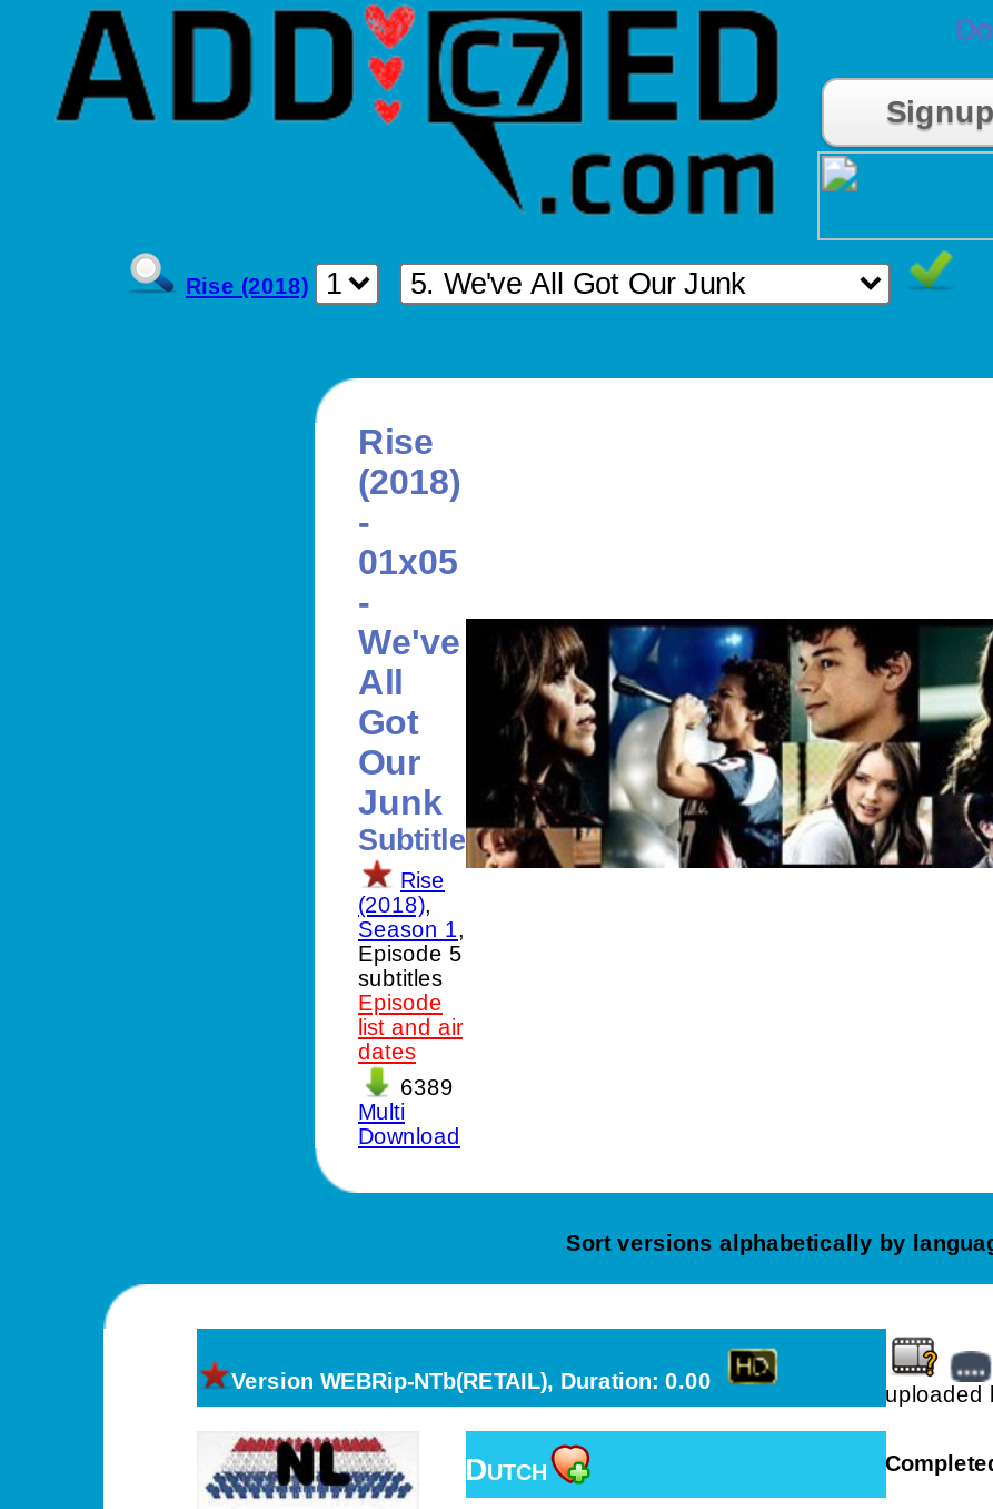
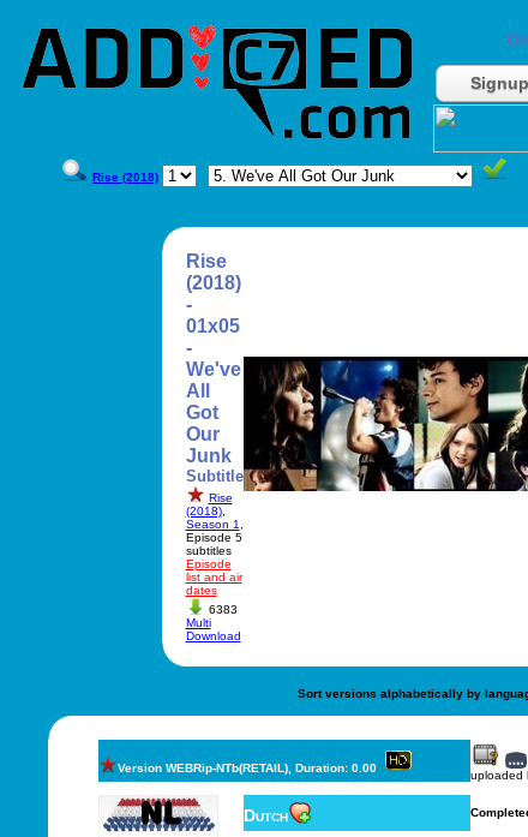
[394,1075,454,1099] 6389 -> [205,603,237,616] 6383

